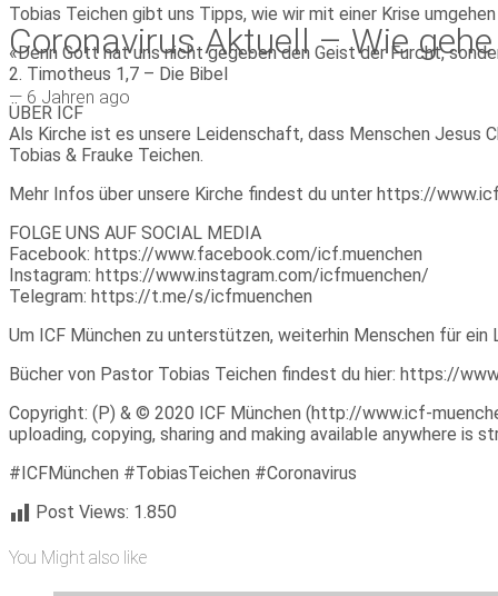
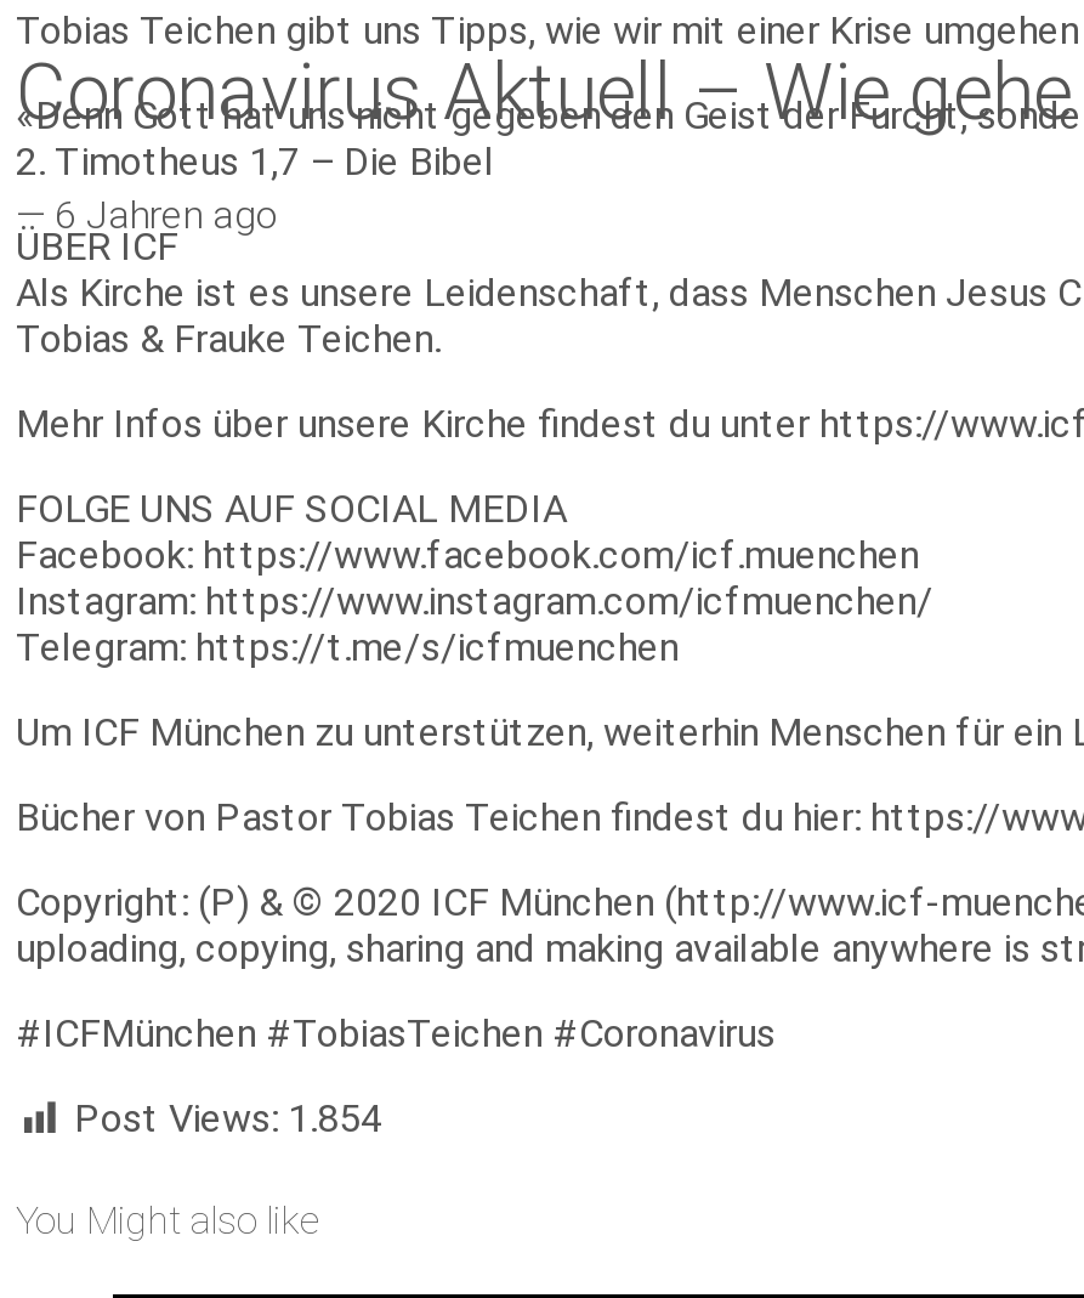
[36,501,177,523] Post Views: 1.850 -> [74,1095,382,1141] Post Views: 1.854

